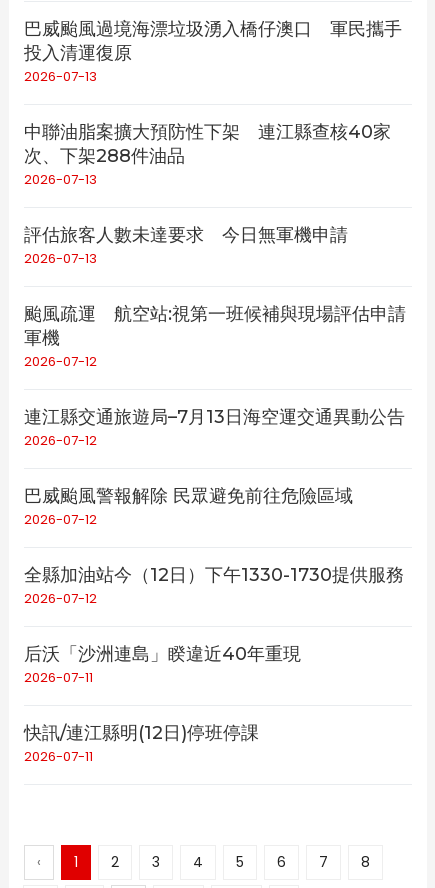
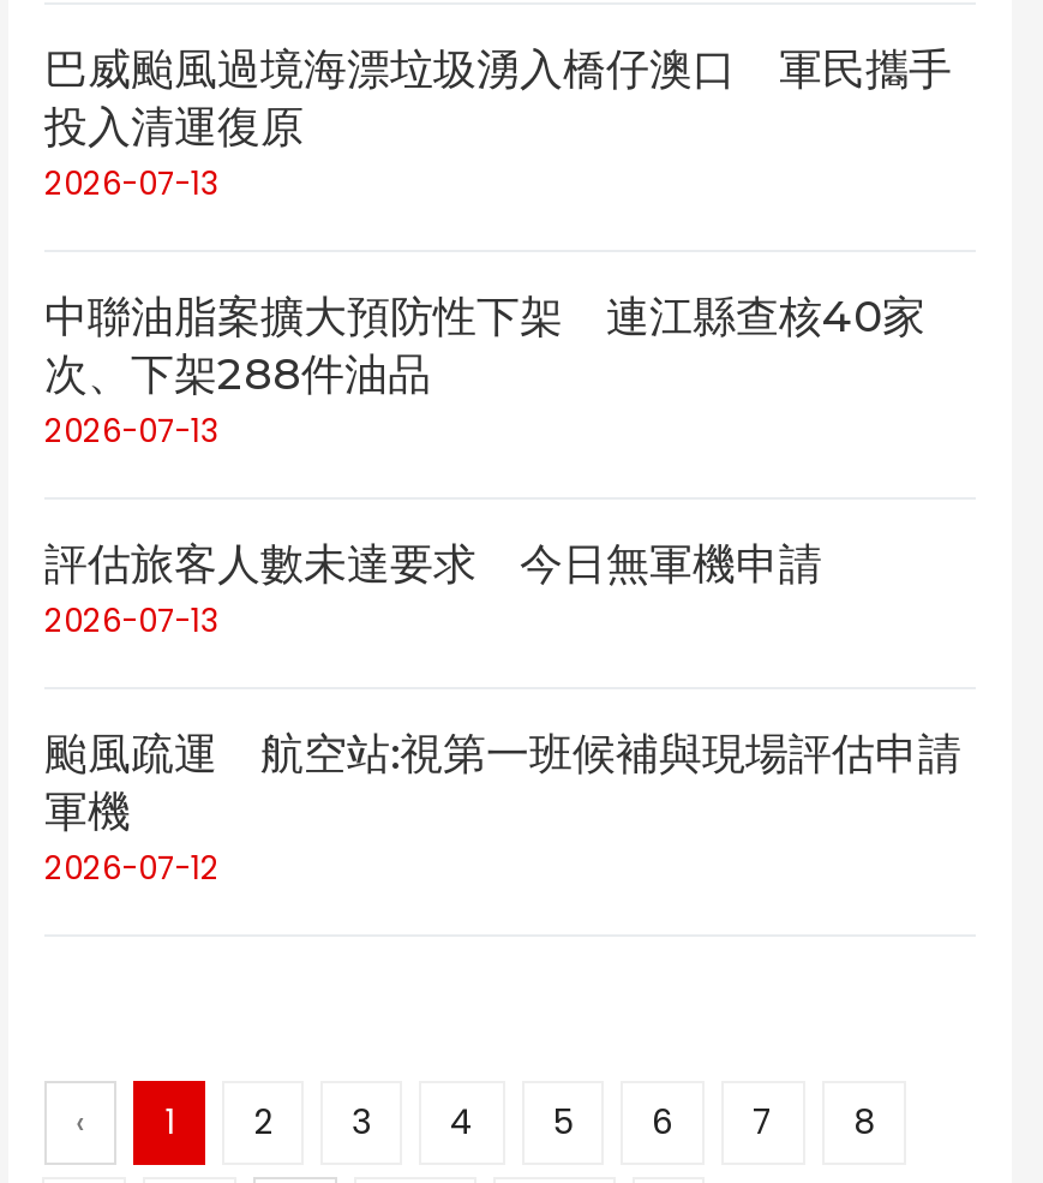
[24,406,405,766] 連江縣交通旅遊局–7月13日海空運交通異動公告 | 2026-07-12 | 巴威颱風警報解除 民眾避免前往危險區域 | 2026-07-12 | 全縣加油站今（12日）下午1330-1730提供服務 | 2026-07-12 | 后沃「沙洲連島」睽違近40年重現 | 2026-07-11 | 快訊/連江縣明(12日)停班停課 | 2026-07-11 -> none

